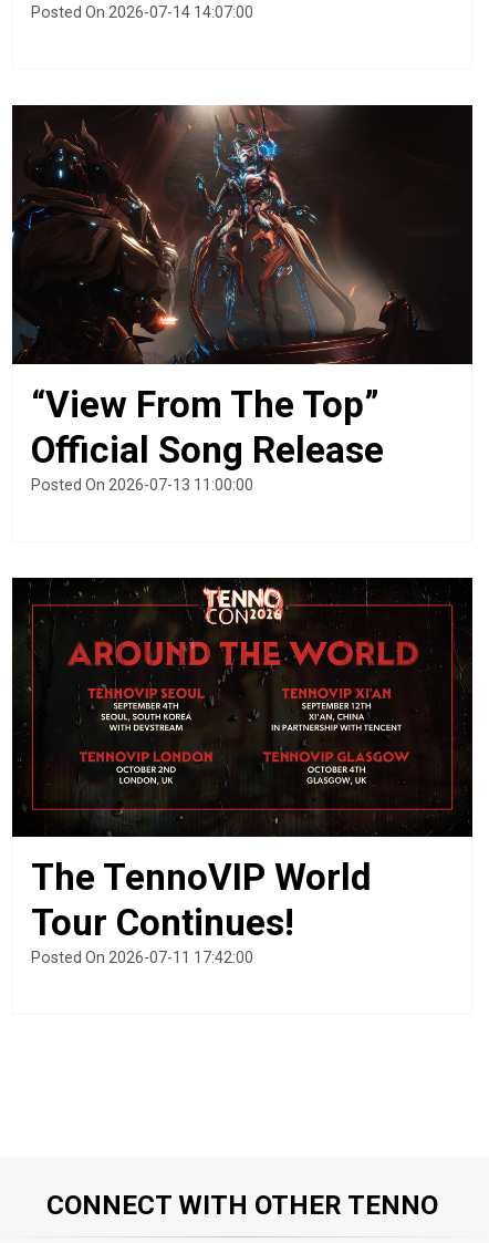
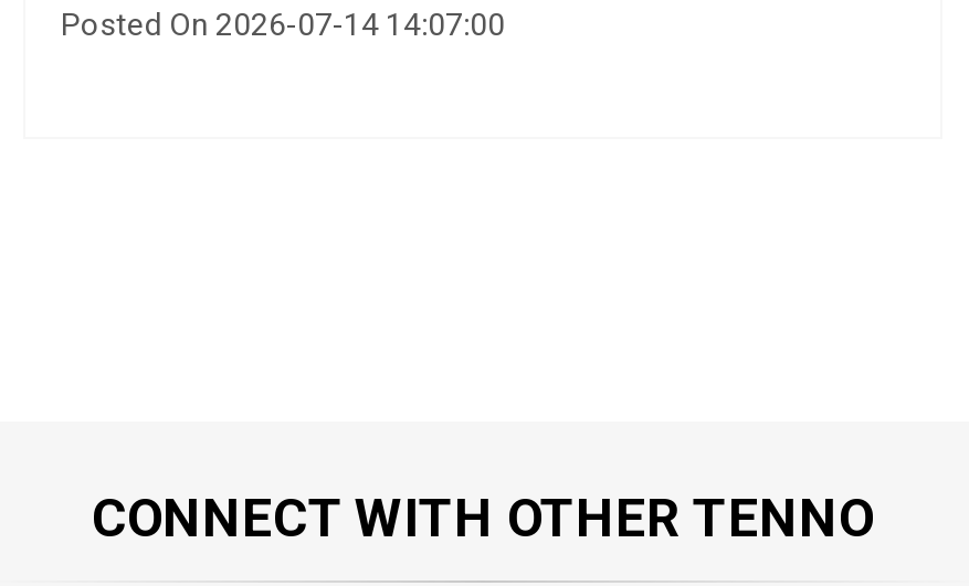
[11,104,474,494] [image] | “View From The Top” | Official Song Release | Posted On 2026-07-13 11:00:00 -> none
[11,577,474,966] [image] | The TennoVIP World | Tour Continues! | Posted On 2026-07-11 17:42:00 -> none

